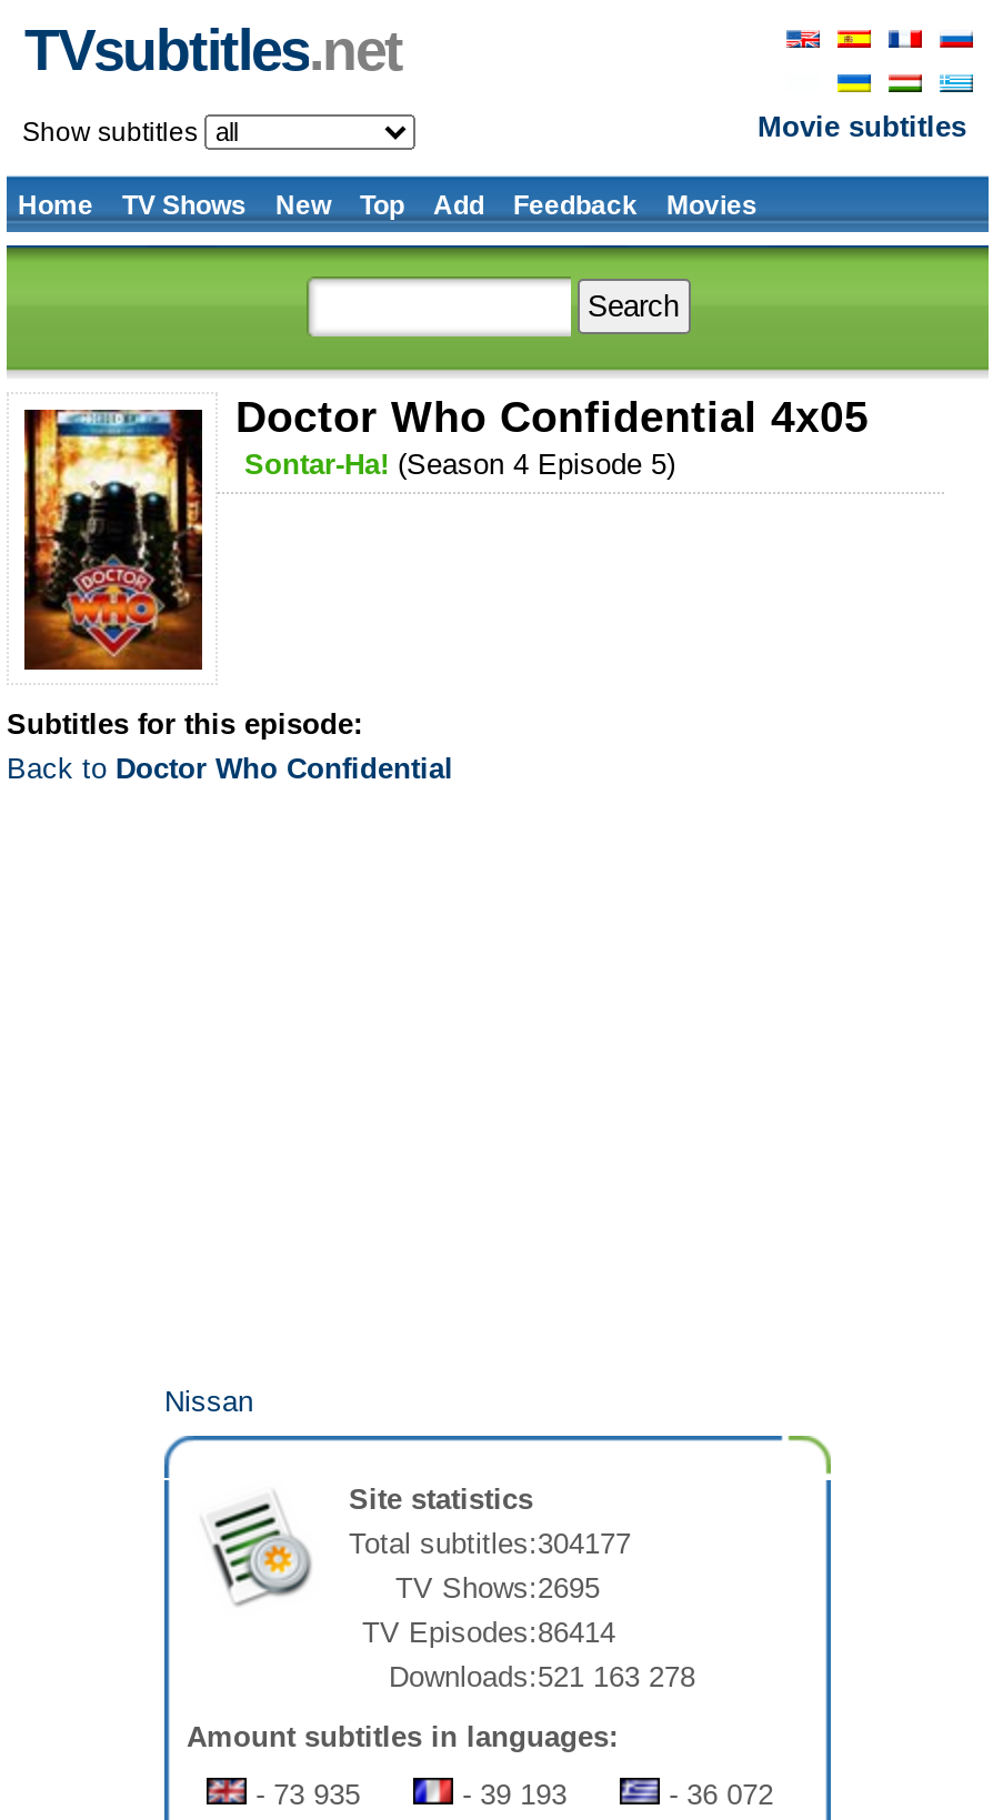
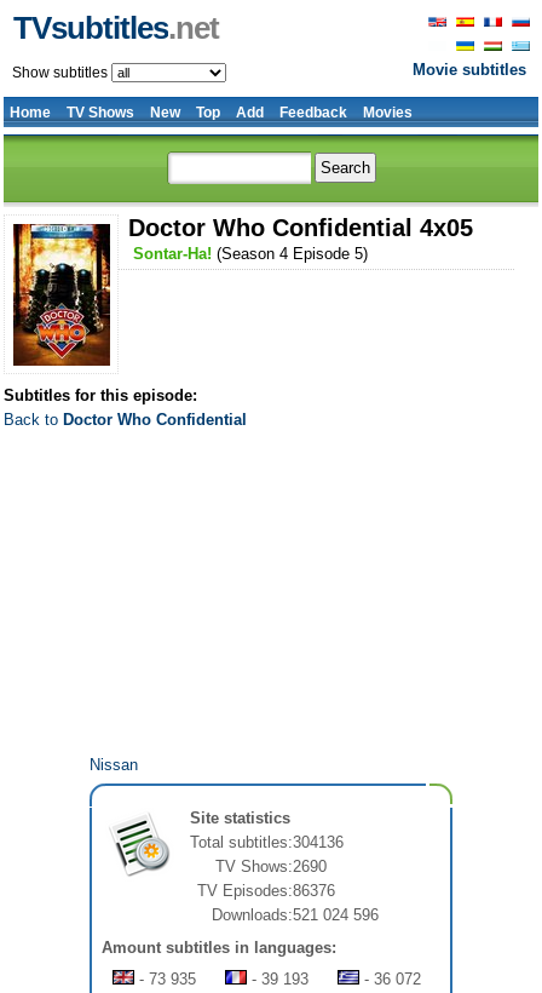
[349,1527,631,1560] Total subtitles:304177 -> [190,833,344,851] Total subtitles:304136
[395,1571,600,1605] TV Shows:2695 -> [215,857,327,876] TV Shows:2690
[362,1616,615,1649] TV Episodes:86414 -> [197,882,335,900] TV Episodes:86376
[389,1660,695,1693] Downloads:521 163 278 -> [212,906,379,924] Downloads:521 024 596

